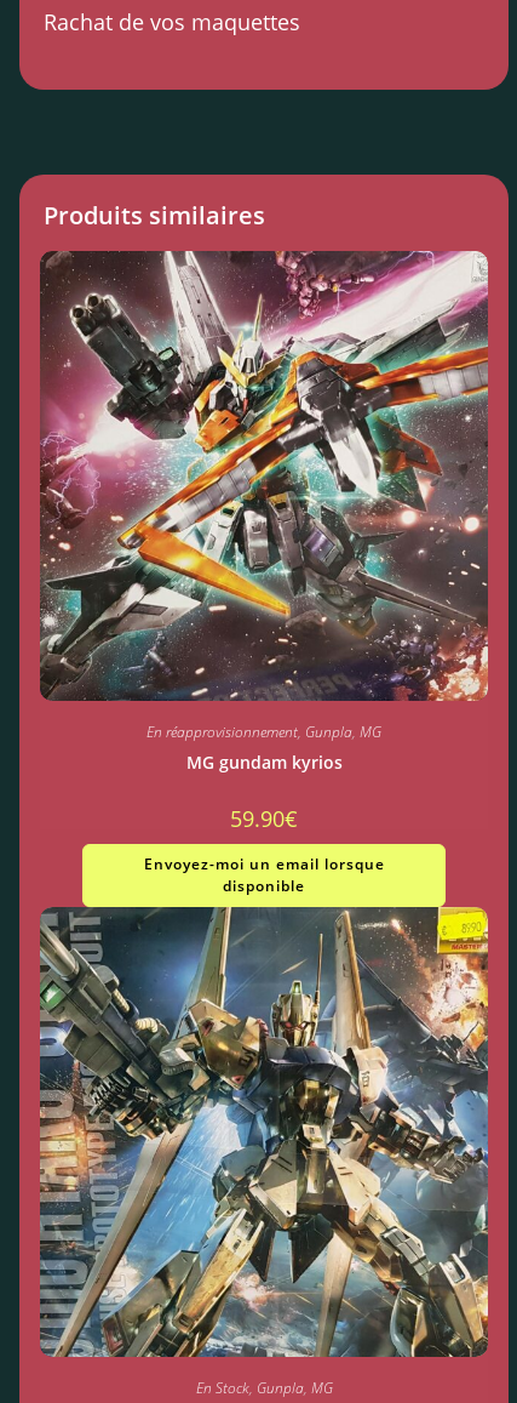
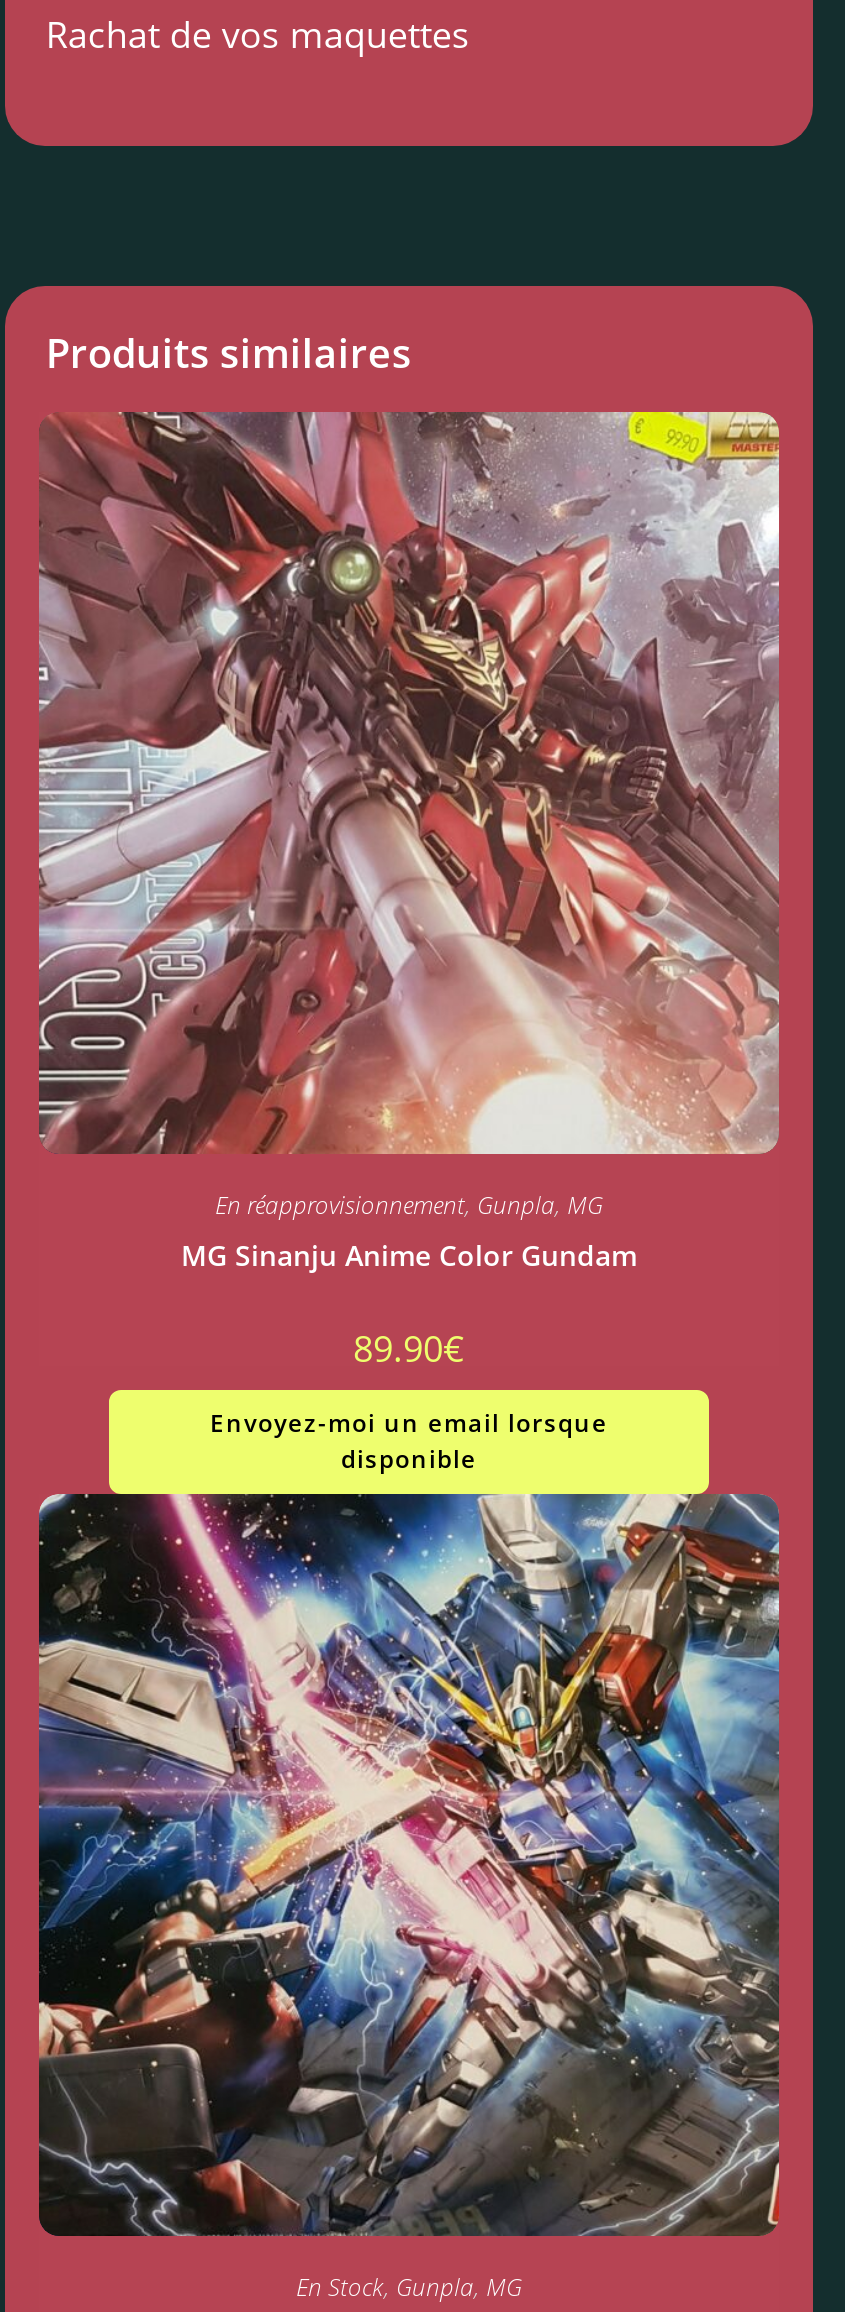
[39,250,489,774] [image] | MG gundam kyrios -> [37,410,781,1274] [image] | MG Sinanju Anime Color Gundam
[230,804,298,833] 59.90€ -> [353,1324,465,1372] 89.90€
[39,906,489,1358] [image] -> [37,1492,781,2238] [image]

